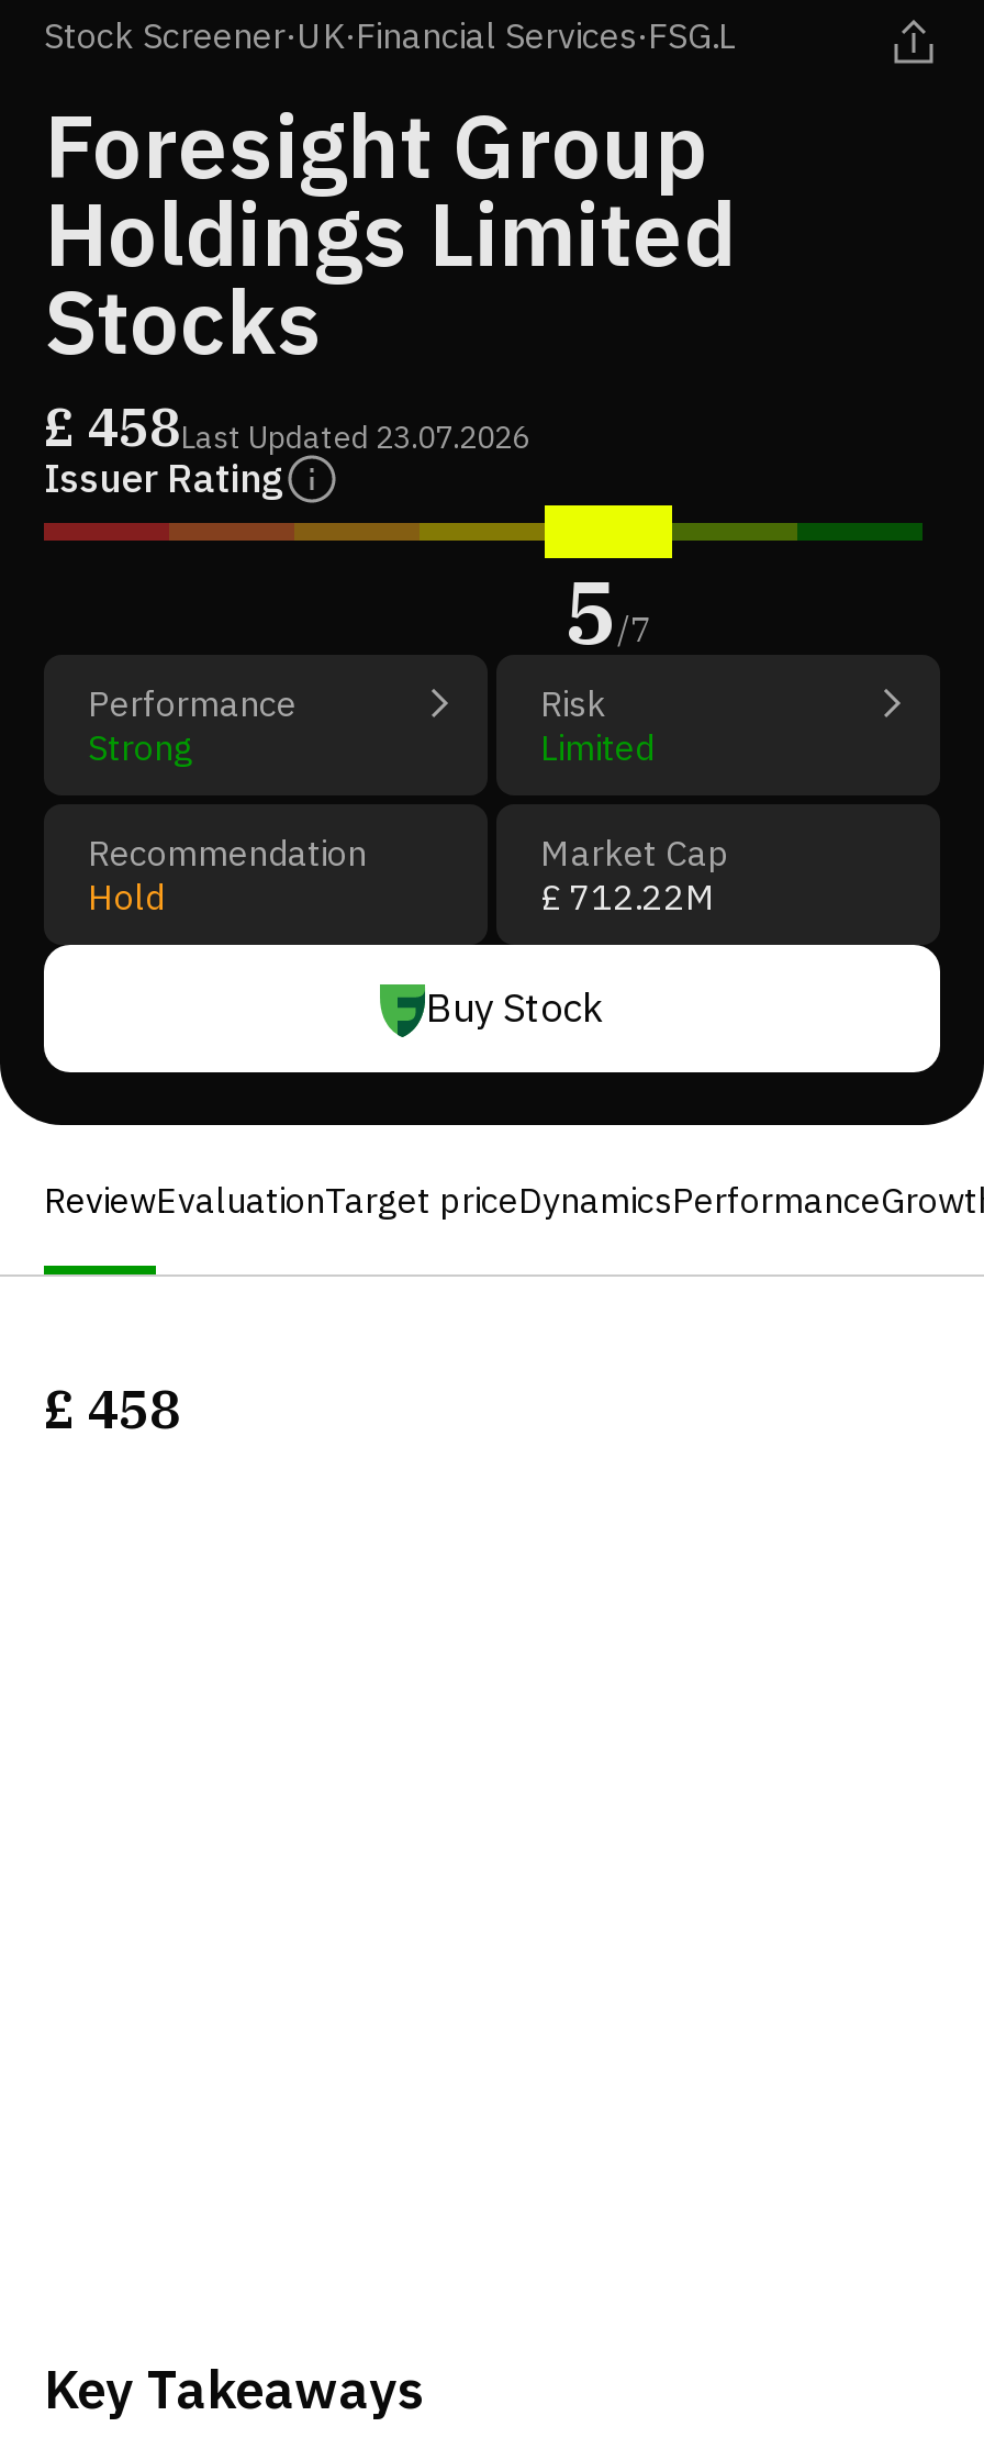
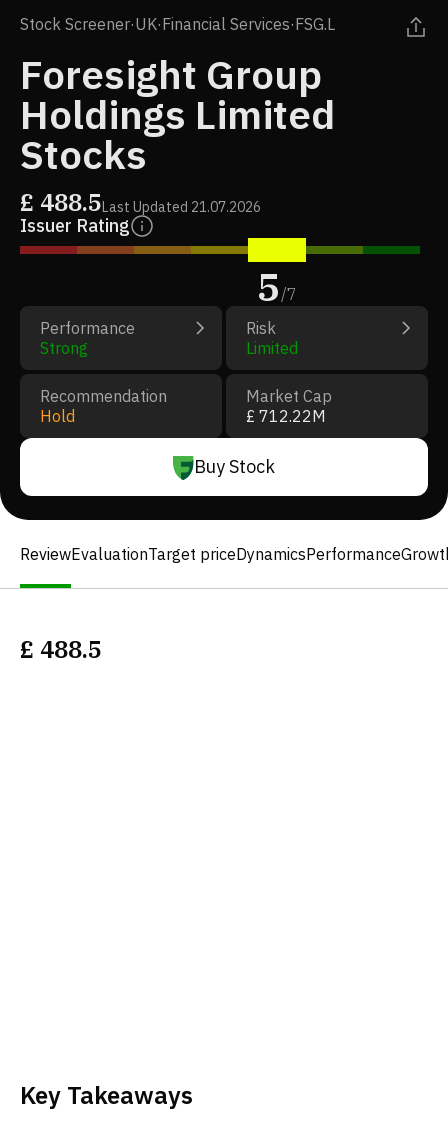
[44,391,529,461] £ 458Last Updated 23.07.2026 -> [20,186,261,218] £ 488.5Last Updated 21.07.2026
[44,1373,180,1444] £ 458 -> [20,633,102,665] £ 488.5

